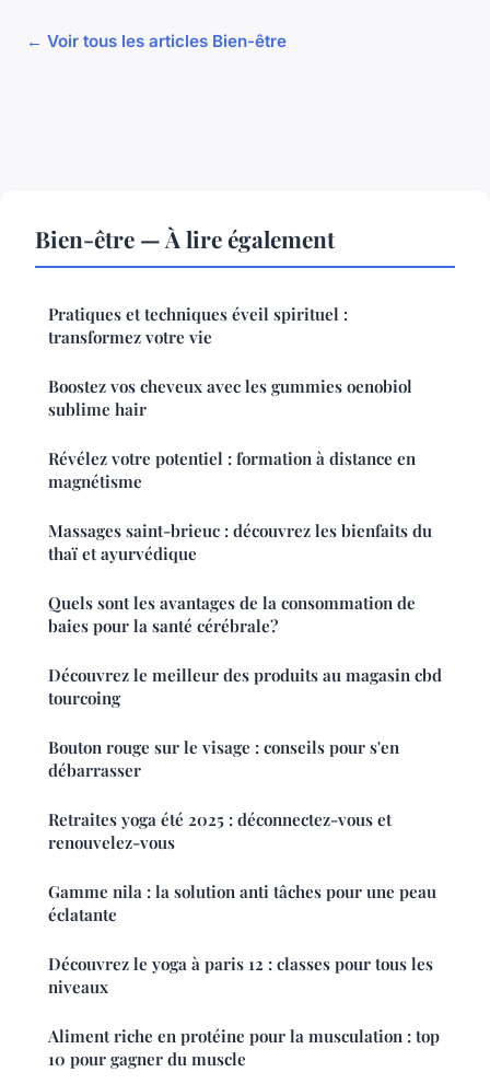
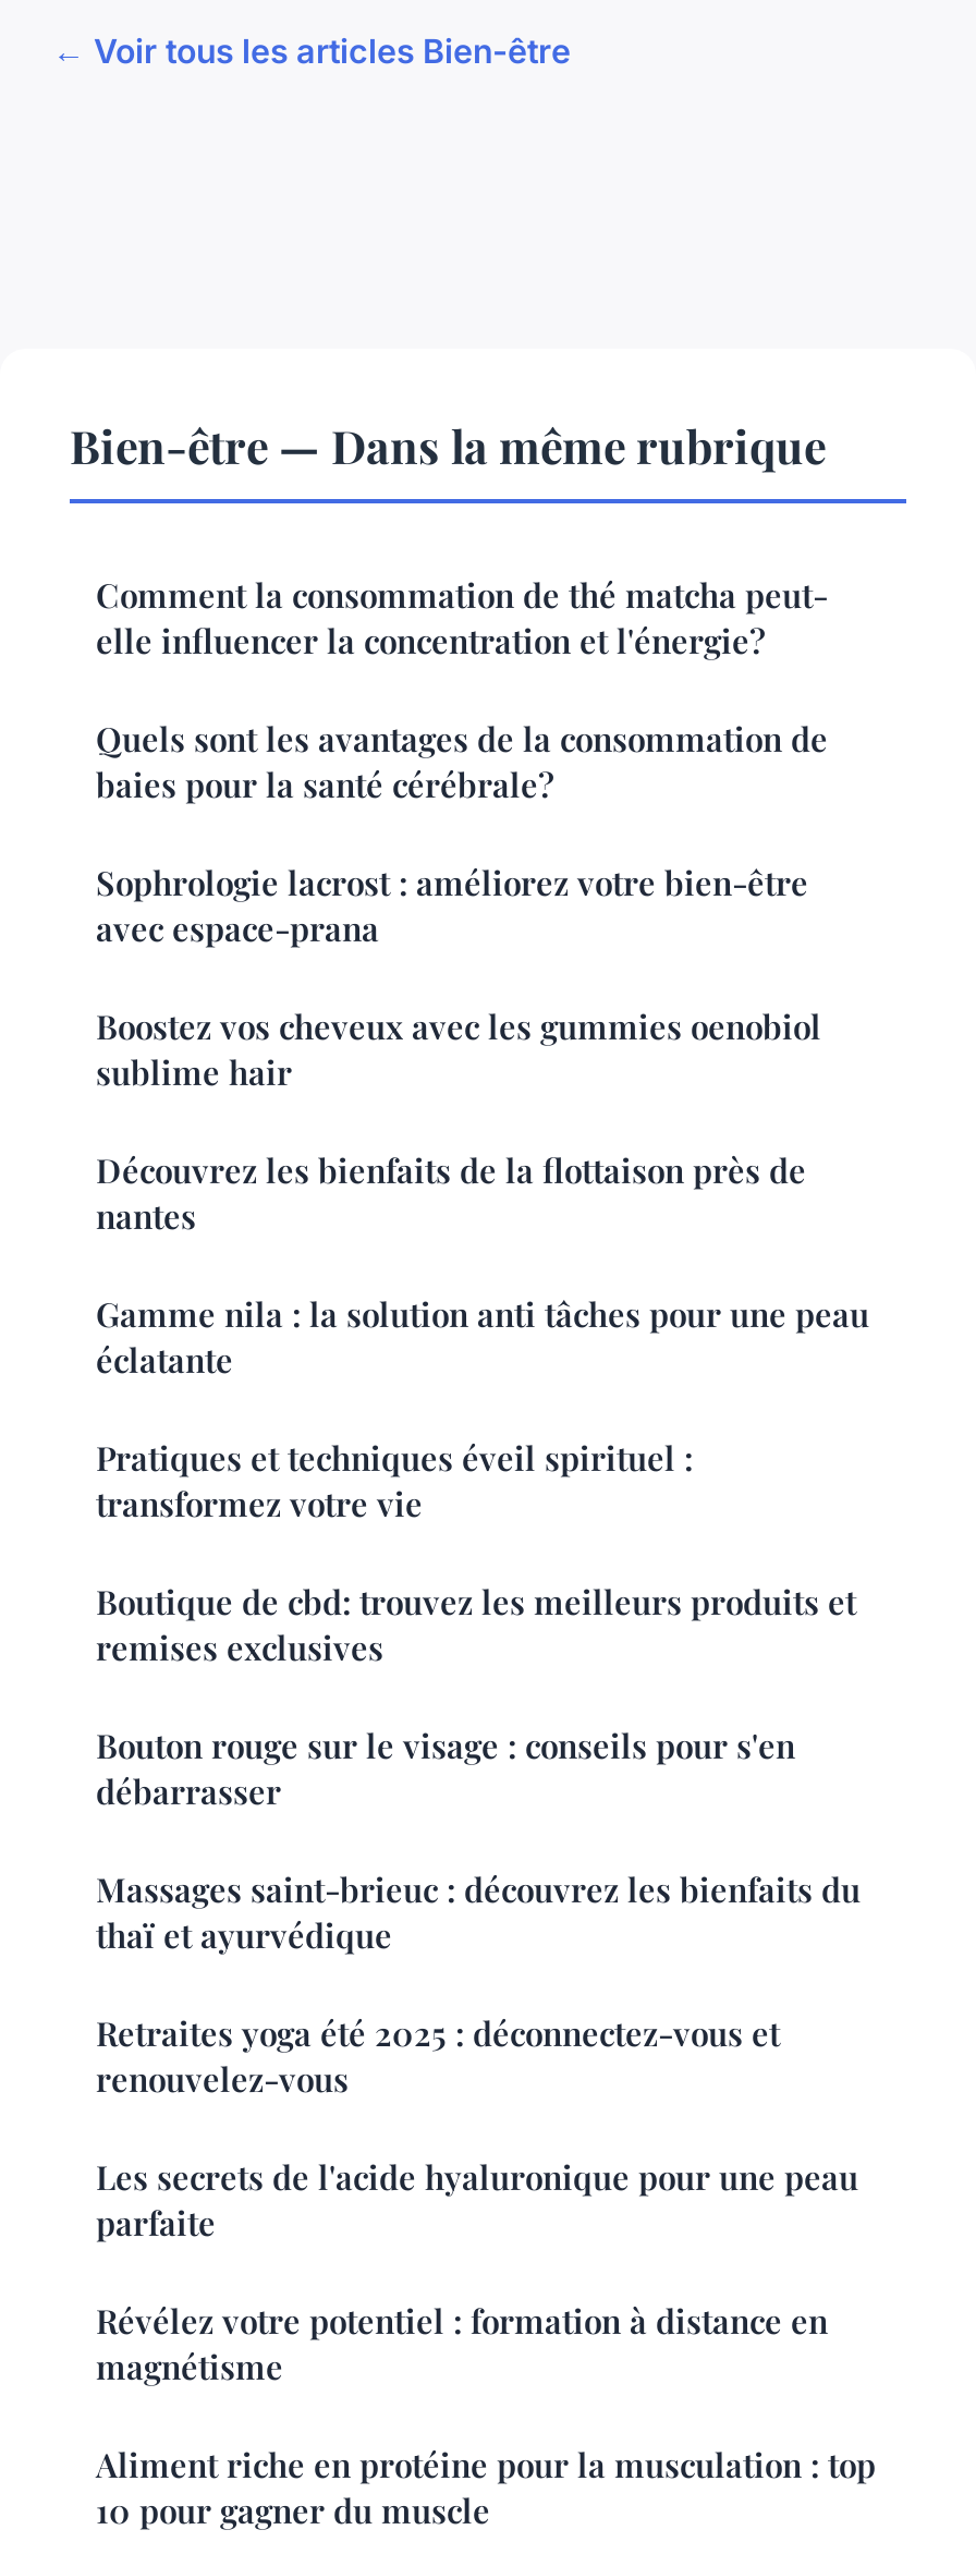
[35,223,335,254] Bien-être — À lire également -> [70,414,828,1237] Bien-être — Dans la même rubrique | Comment la consommation de thé matcha peut- | elle influencer la concentration et l'énergie? | Sophrologie lacrost : améliorez votre bien-être | avec espace-prana | Découvrez les bienfaits de la flottaison près de | nantes
moved [48,303,348,348] -> [96,1436,693,1525]: Pratiques et techniques éveil spirituel : | transformez votre vie
none -> [96,1579,858,2244] Boutique de cbd: trouvez les meilleurs produits et | remises exclusives | Les secrets de l'acide hyaluronique pour une peau | parfaite
moved [48,375,412,420] -> [96,1004,821,1094]: Boostez vos cheveux avec les gummies oenobiol | sublime hair
moved [48,447,416,492] -> [96,2299,828,2388]: Révélez votre potentiel : formation à distance en | magnétisme
moved [48,519,432,564] -> [96,1867,861,1956]: Massages saint-brieuc : découvrez les bienfaits du | thaï et ayurvédique
moved [48,592,416,636] -> [96,717,828,806]: Quels sont les avantages de la consommation de | baies pour la santé cérébrale?
[48,664,442,997] Découvrez le meilleur des produits au magasin cbd | tourcoing | Découvrez le yoga à paris 12 : classes pour tous les | niveaux -> none
moved [48,736,399,853] -> [96,1723,795,2100]: Bouton rouge sur le visage : conseils pour s'en | débarrasser | Retraites yoga été 2025 : déconnectez-vous et | renouvelez-vous
moved [48,880,436,925] -> [96,1292,869,1381]: Gamme nila : la solution anti tâches pour une peau | éclatante

